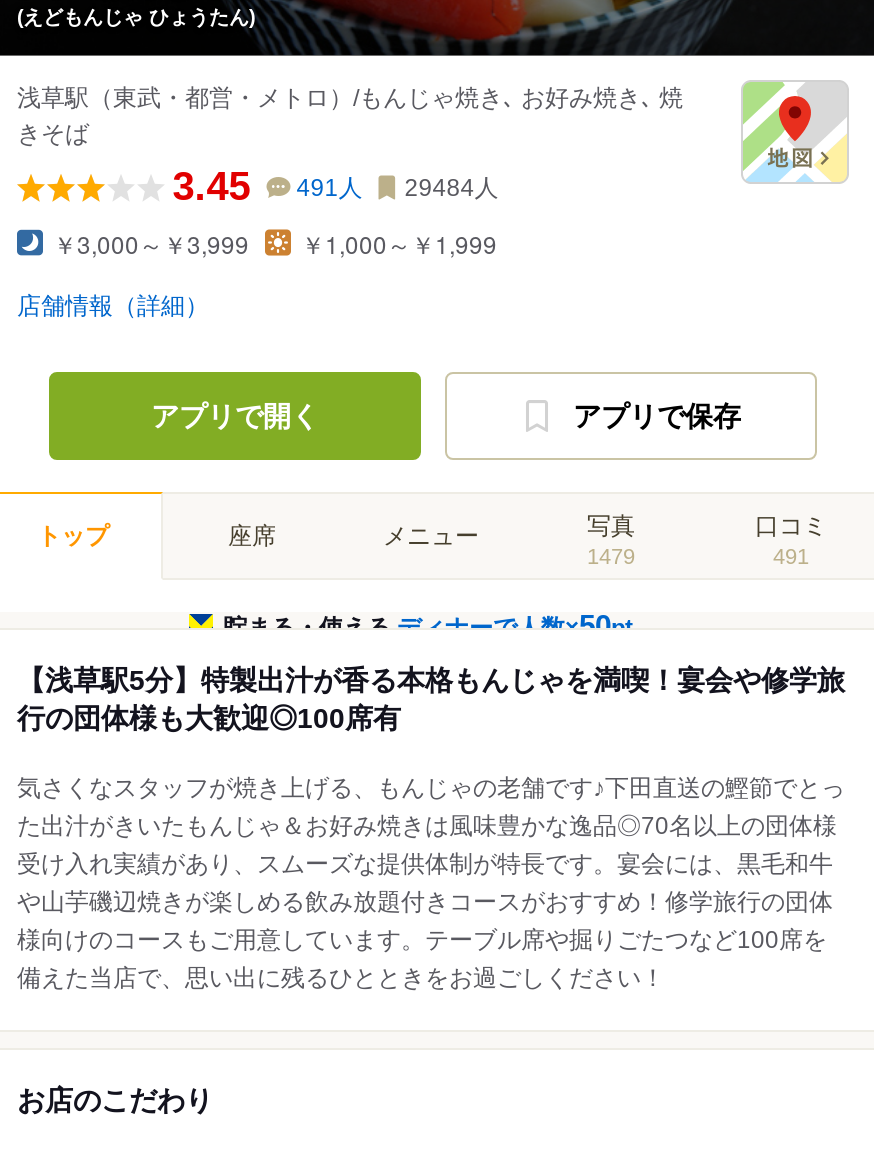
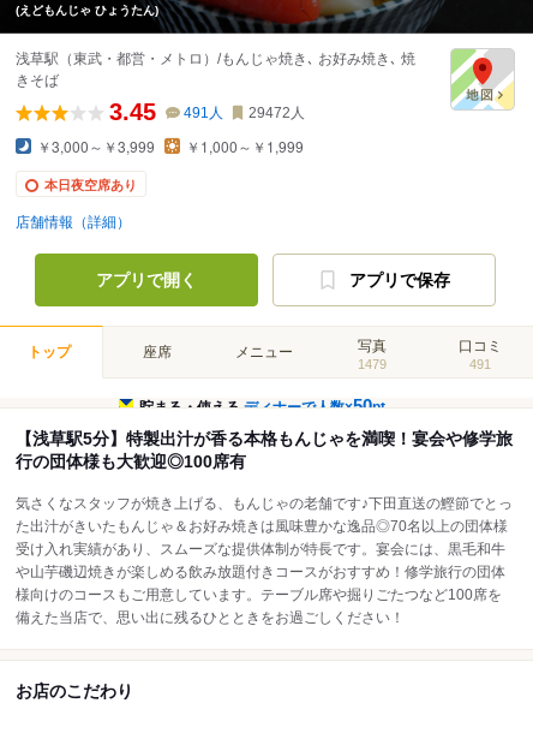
[173,164,499,208] 3.45 491人 29484人 -> [109,98,305,125] 3.45 491人 29472人
none -> [44,178,137,192] 本日夜空席あり

